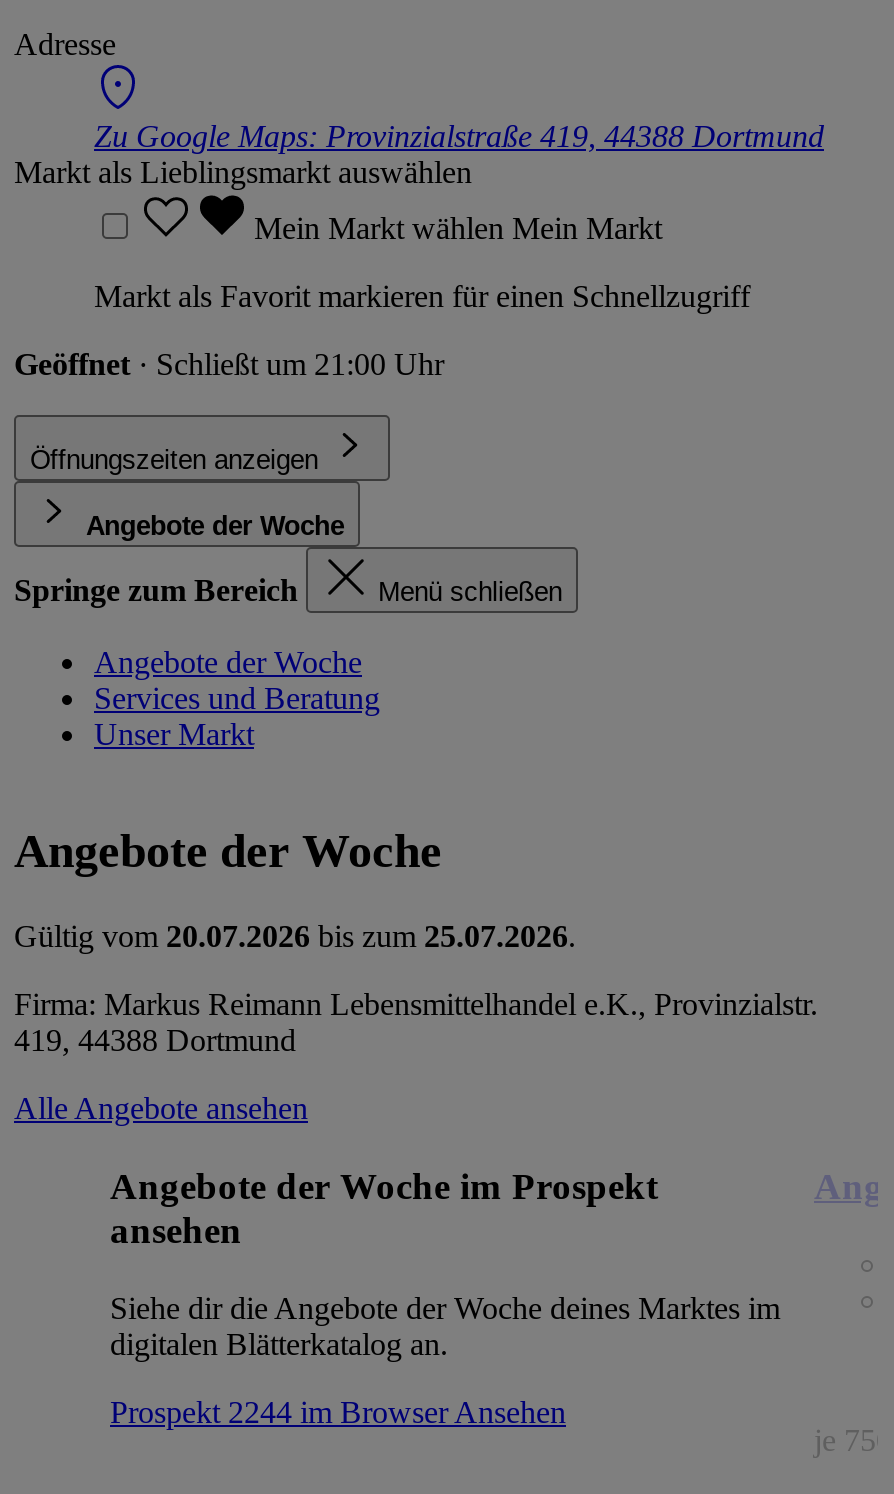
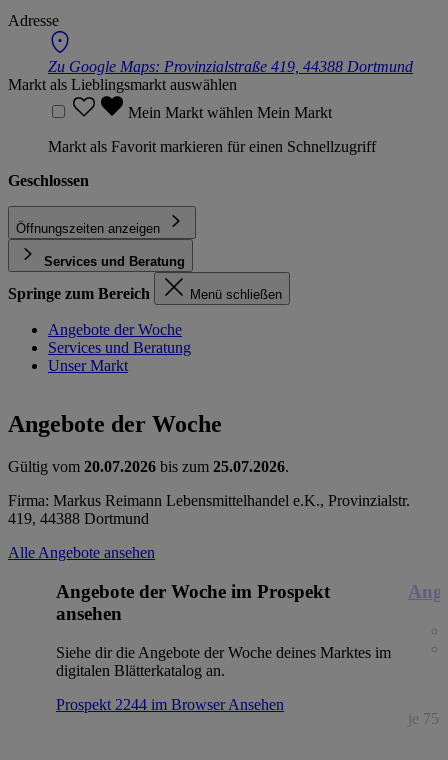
[14,346,444,380] Geöffnet · Schließt um 21:00 Uhr -> [8,171,89,188] Geschlossen
[86,510,344,540] Angebote der Woche -> [44,253,185,268] Services und Beratung

